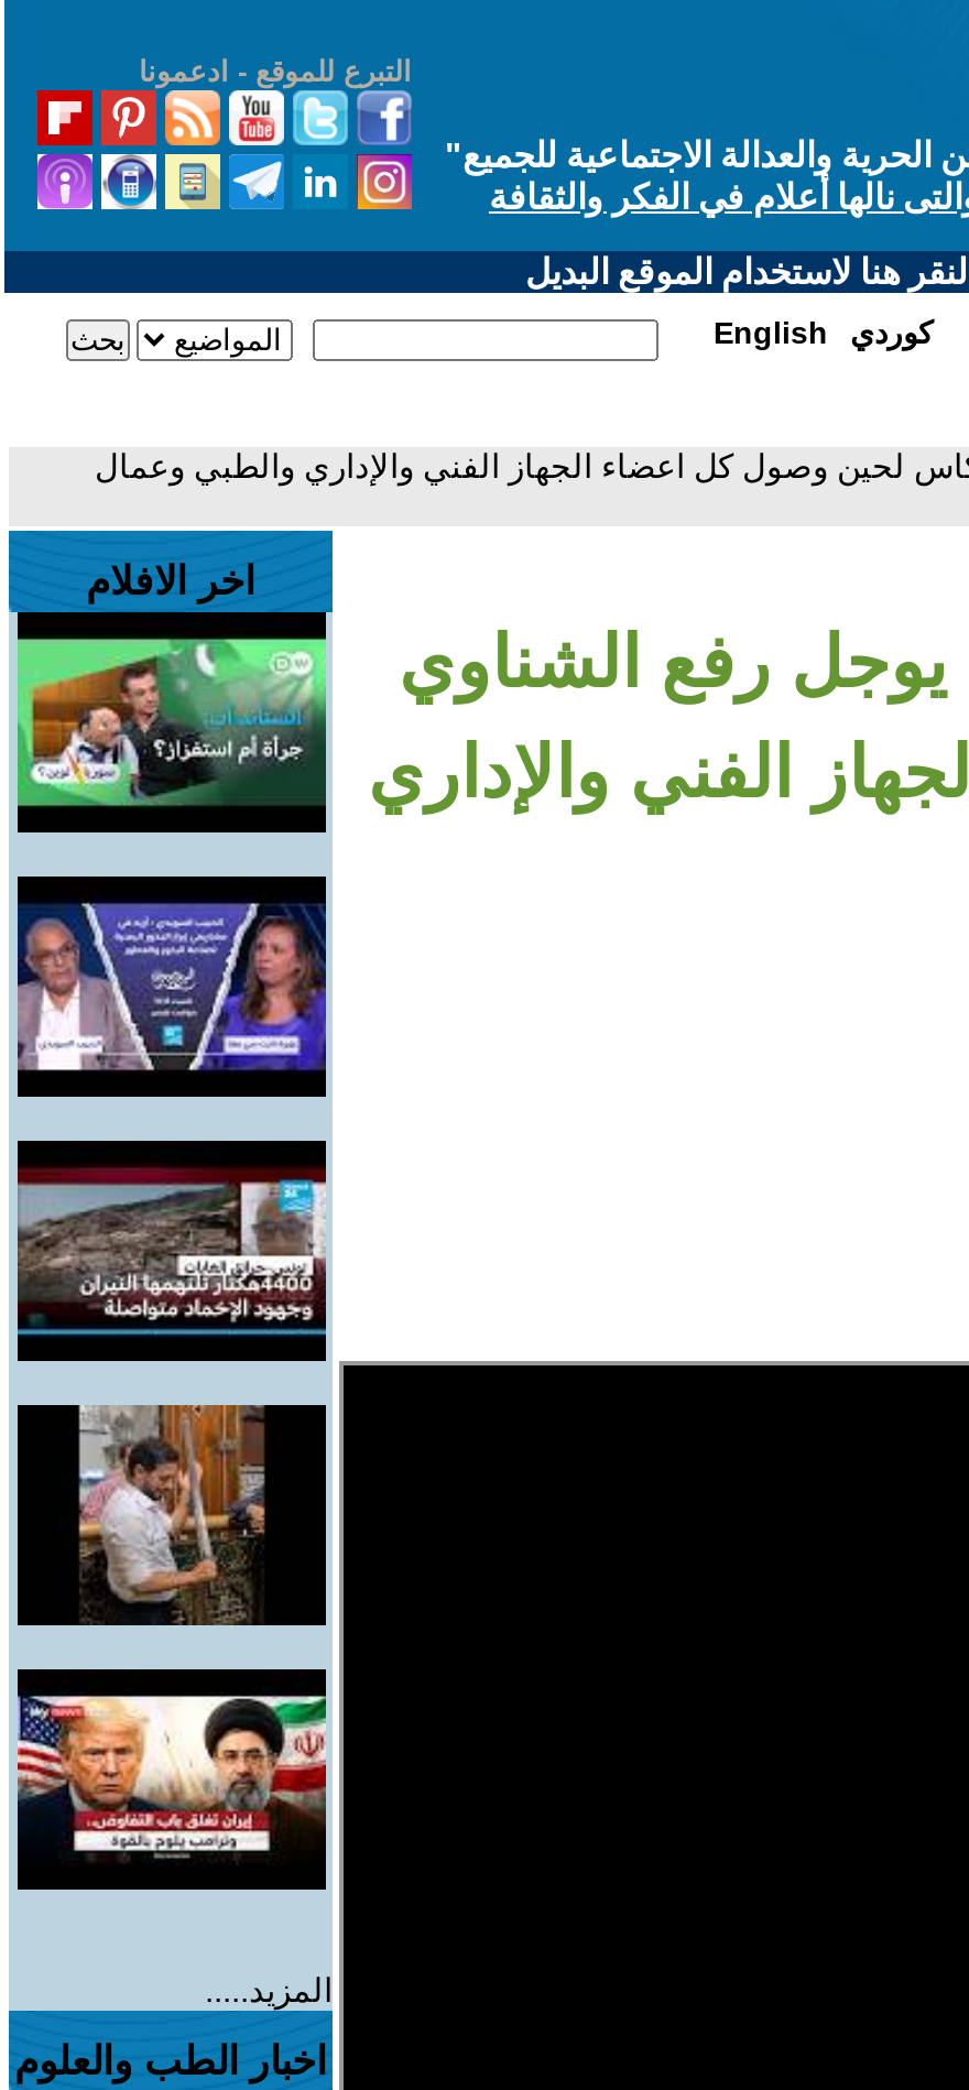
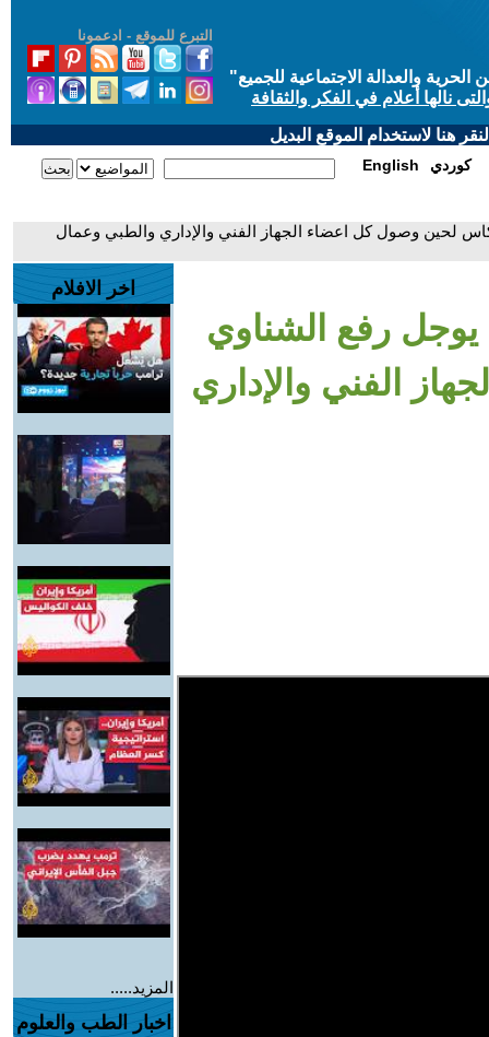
[15,636,328,808] [image] -> [16,316,171,400] [image]
[18,874,328,1086] [image] -> [16,434,171,540] [image]
[15,1165,328,1337] [image] -> [16,578,171,663] [image]
[15,1403,328,1625] [image] -> [16,696,171,806] [image]
[15,1696,328,1863] [image] -> [16,842,171,926] [image]

